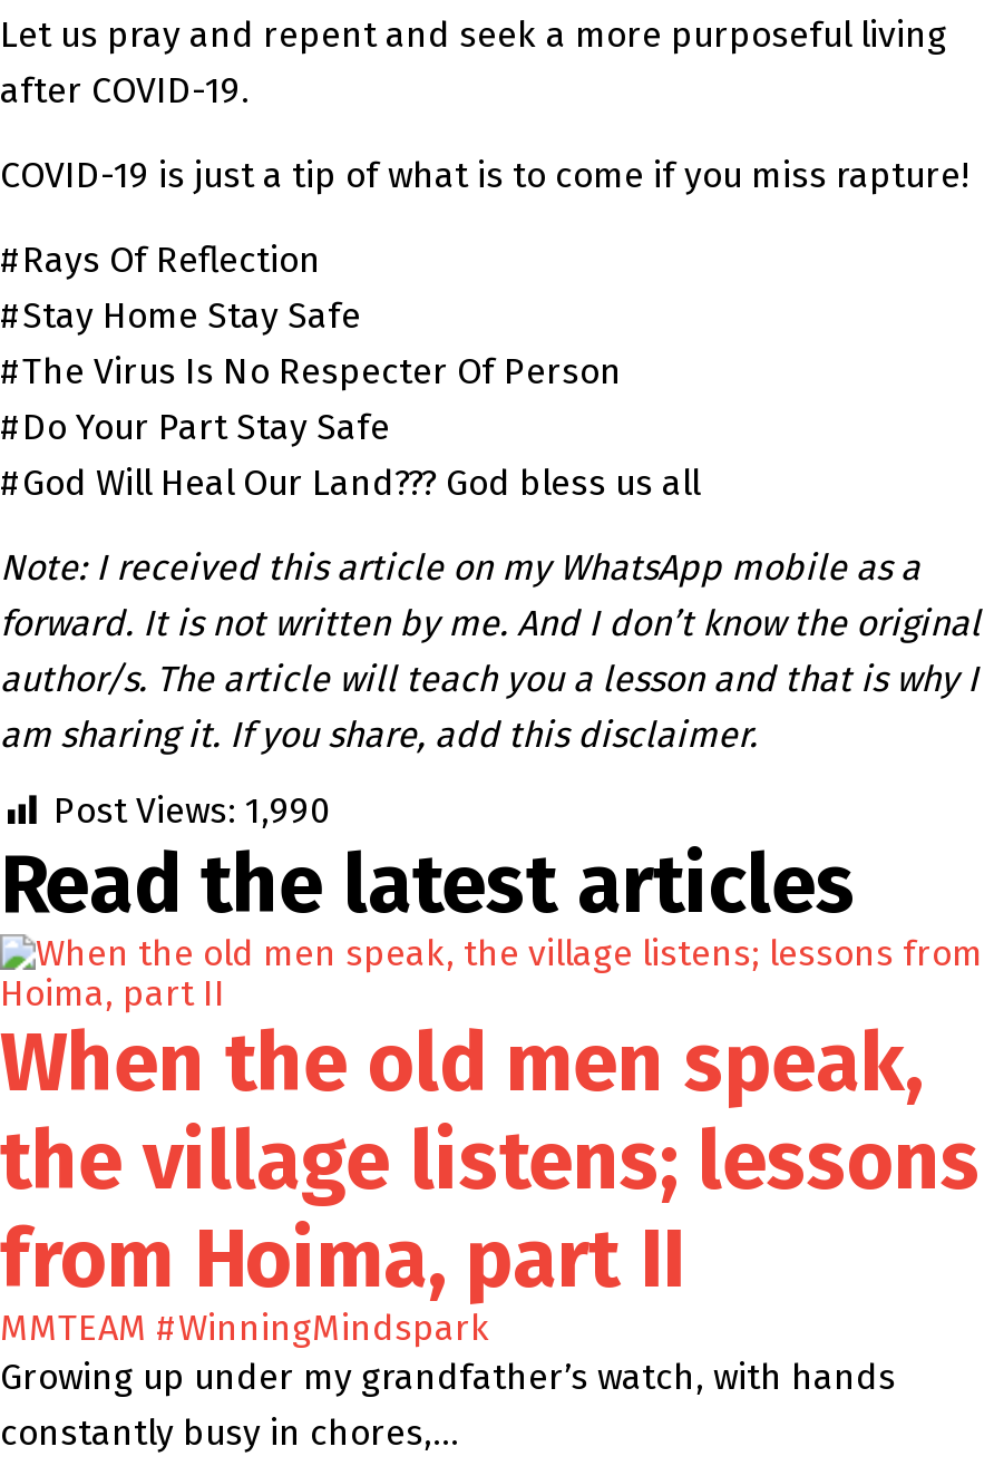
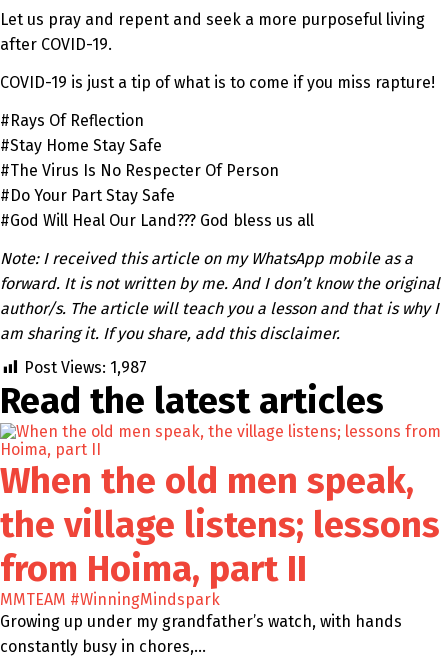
[53,790,330,832] Post Views: 1,990 -> [24,358,147,377] Post Views: 1,987

